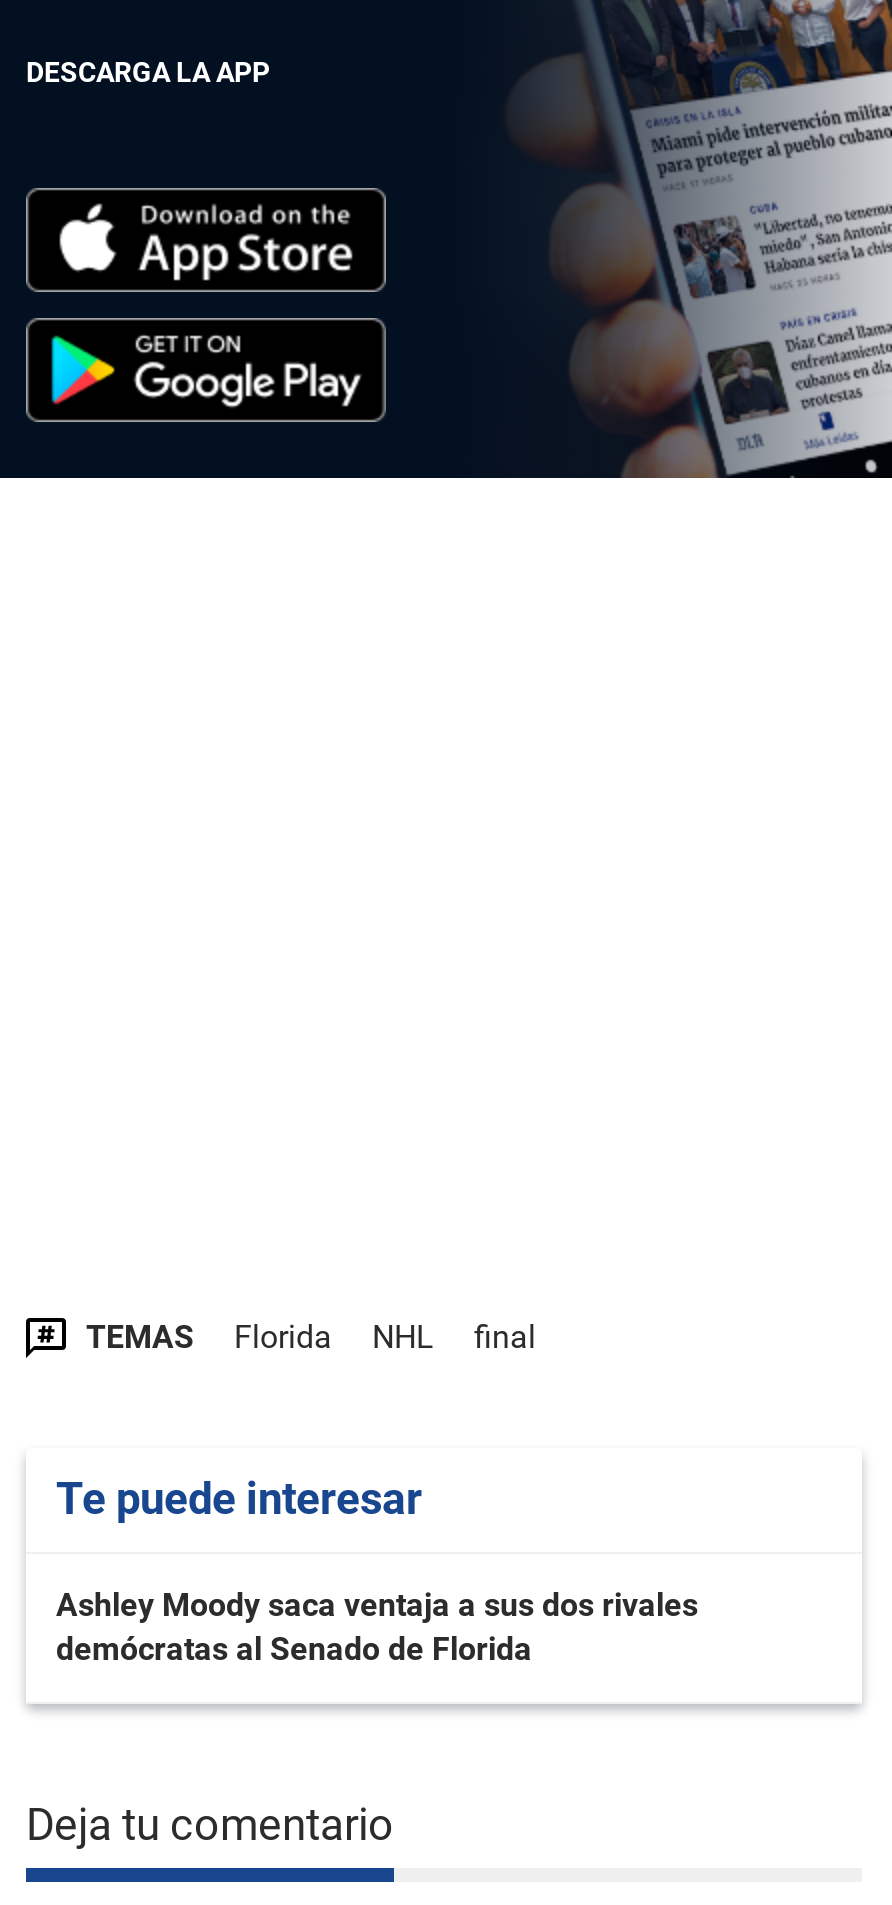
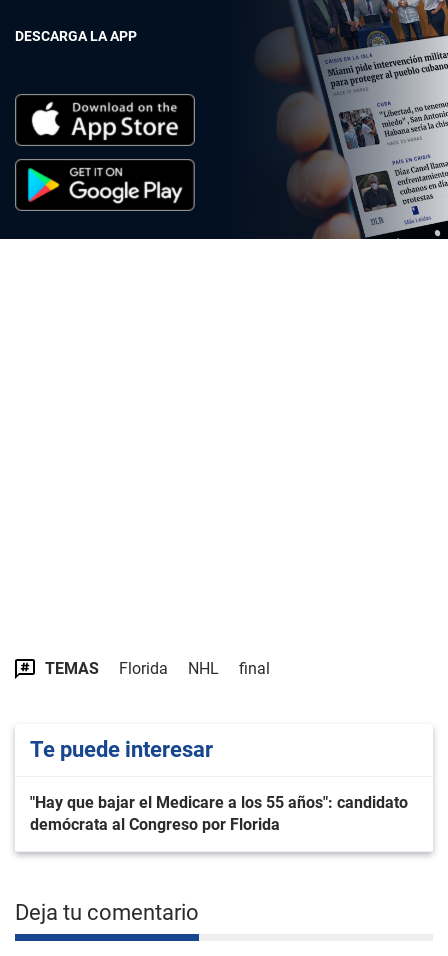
[56,1586,698,1668] Ashley Moody saca ventaja a sus dos rivales | demócratas al Senado de Florida -> [30,793,408,834] "Hay que bajar el Medicare a los 55 años": candidato | demócrata al Congreso por Florida

